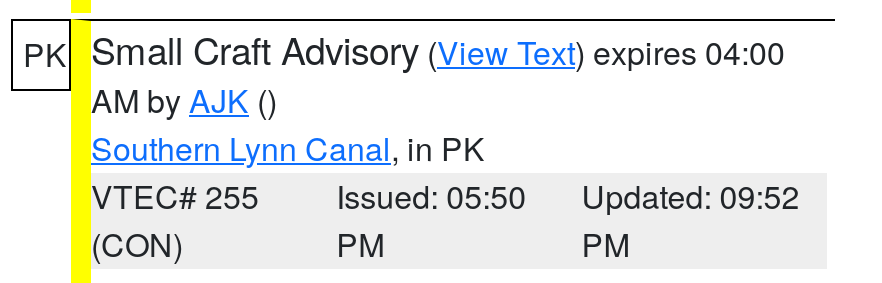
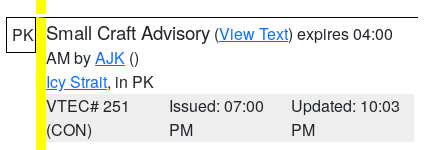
[91,125,485,219] Southern Lynn Canal, in PK | VTEC# 255 -> [46,70,154,117] Icy Strait, in PK | VTEC# 251
[336,173,526,219] Issued: 05:50 -> [169,94,264,117] Issued: 07:00
[581,173,799,219] Updated: 09:52 -> [291,94,400,117] Updated: 10:03

